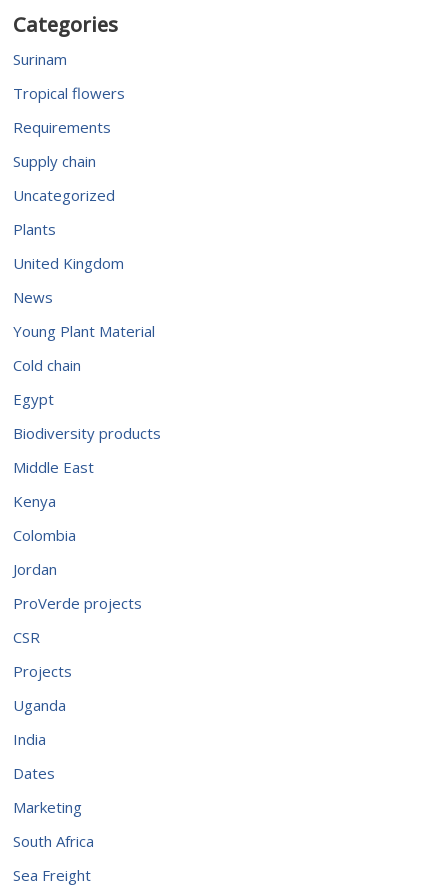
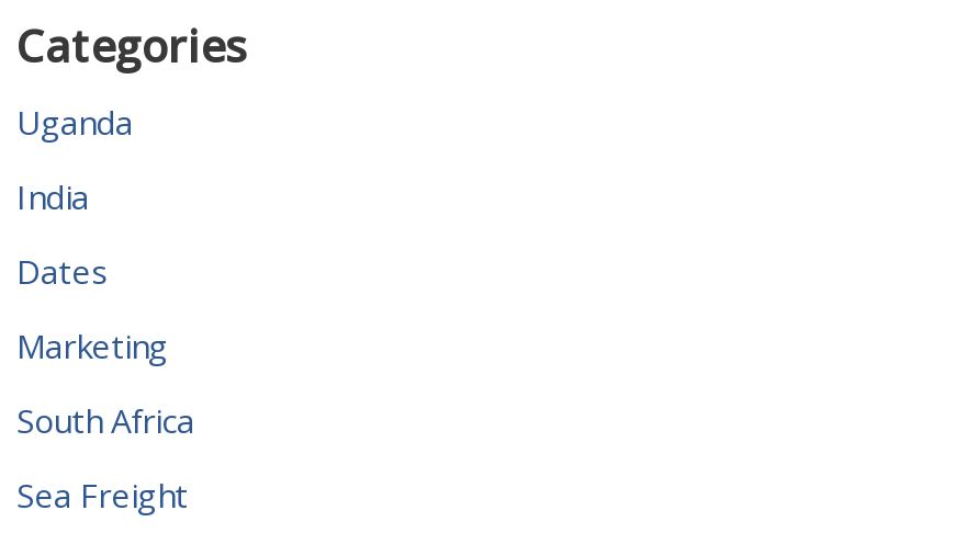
[13,49,161,681] Surinam | Tropical flowers | Requirements | Supply chain | Uncategorized | Plants | United Kingdom | News | Young Plant Material | Cold chain | Egypt | Biodiversity products | Middle East | Kenya | Colombia | Jordan | ProVerde projects | CSR | Projects -> none

